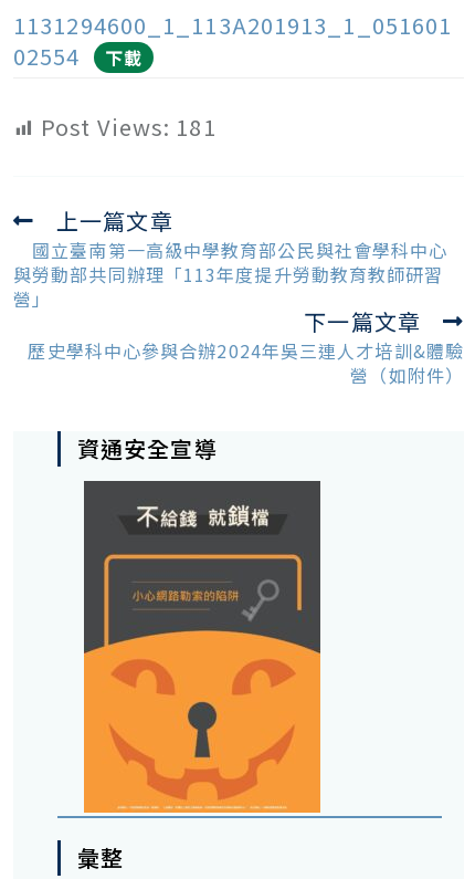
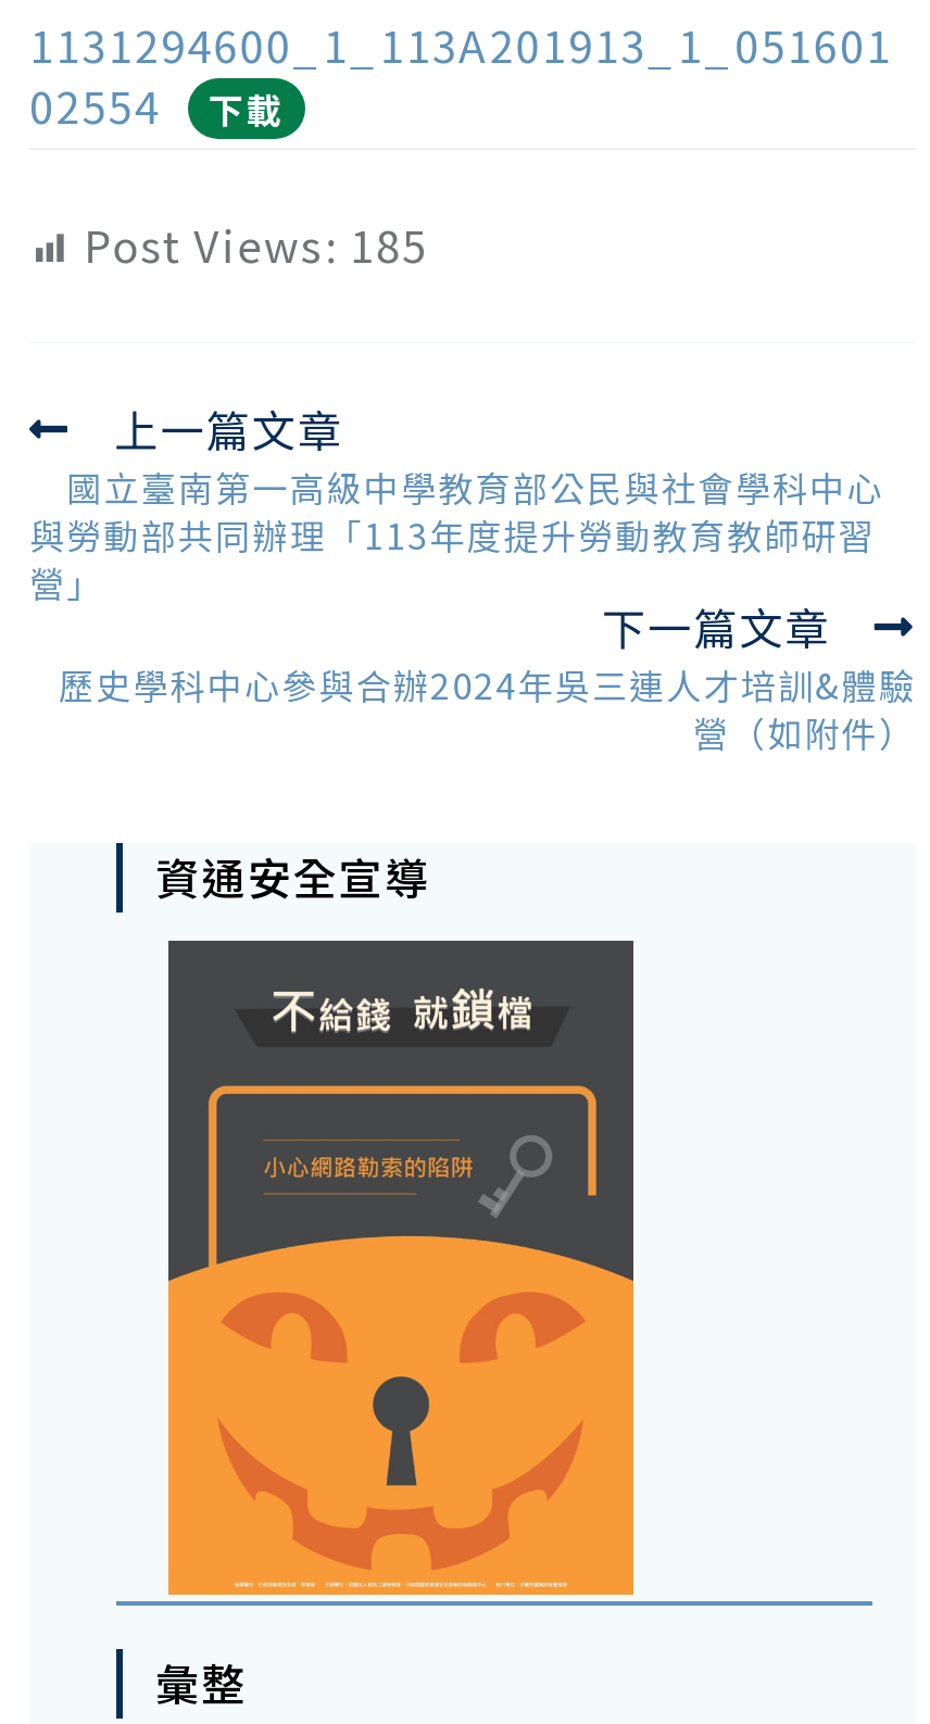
[41,111,216,143] Post Views: 181 -> [84,213,428,276] Post Views: 185

